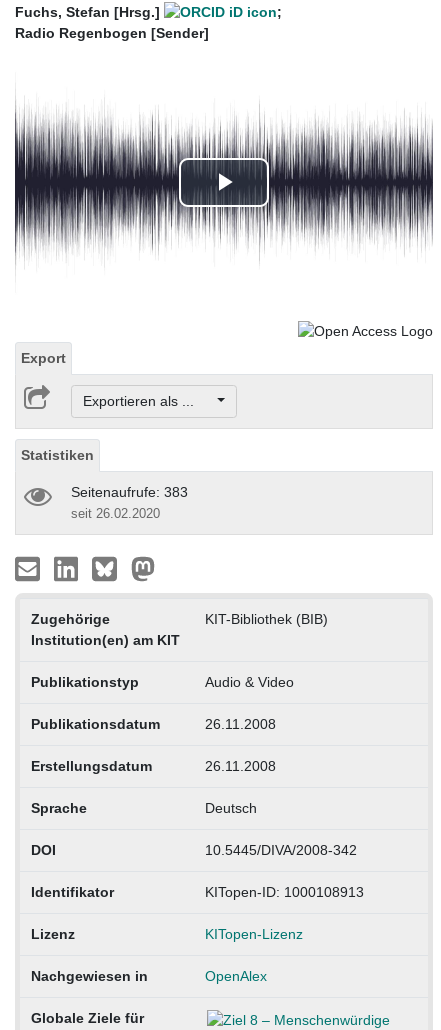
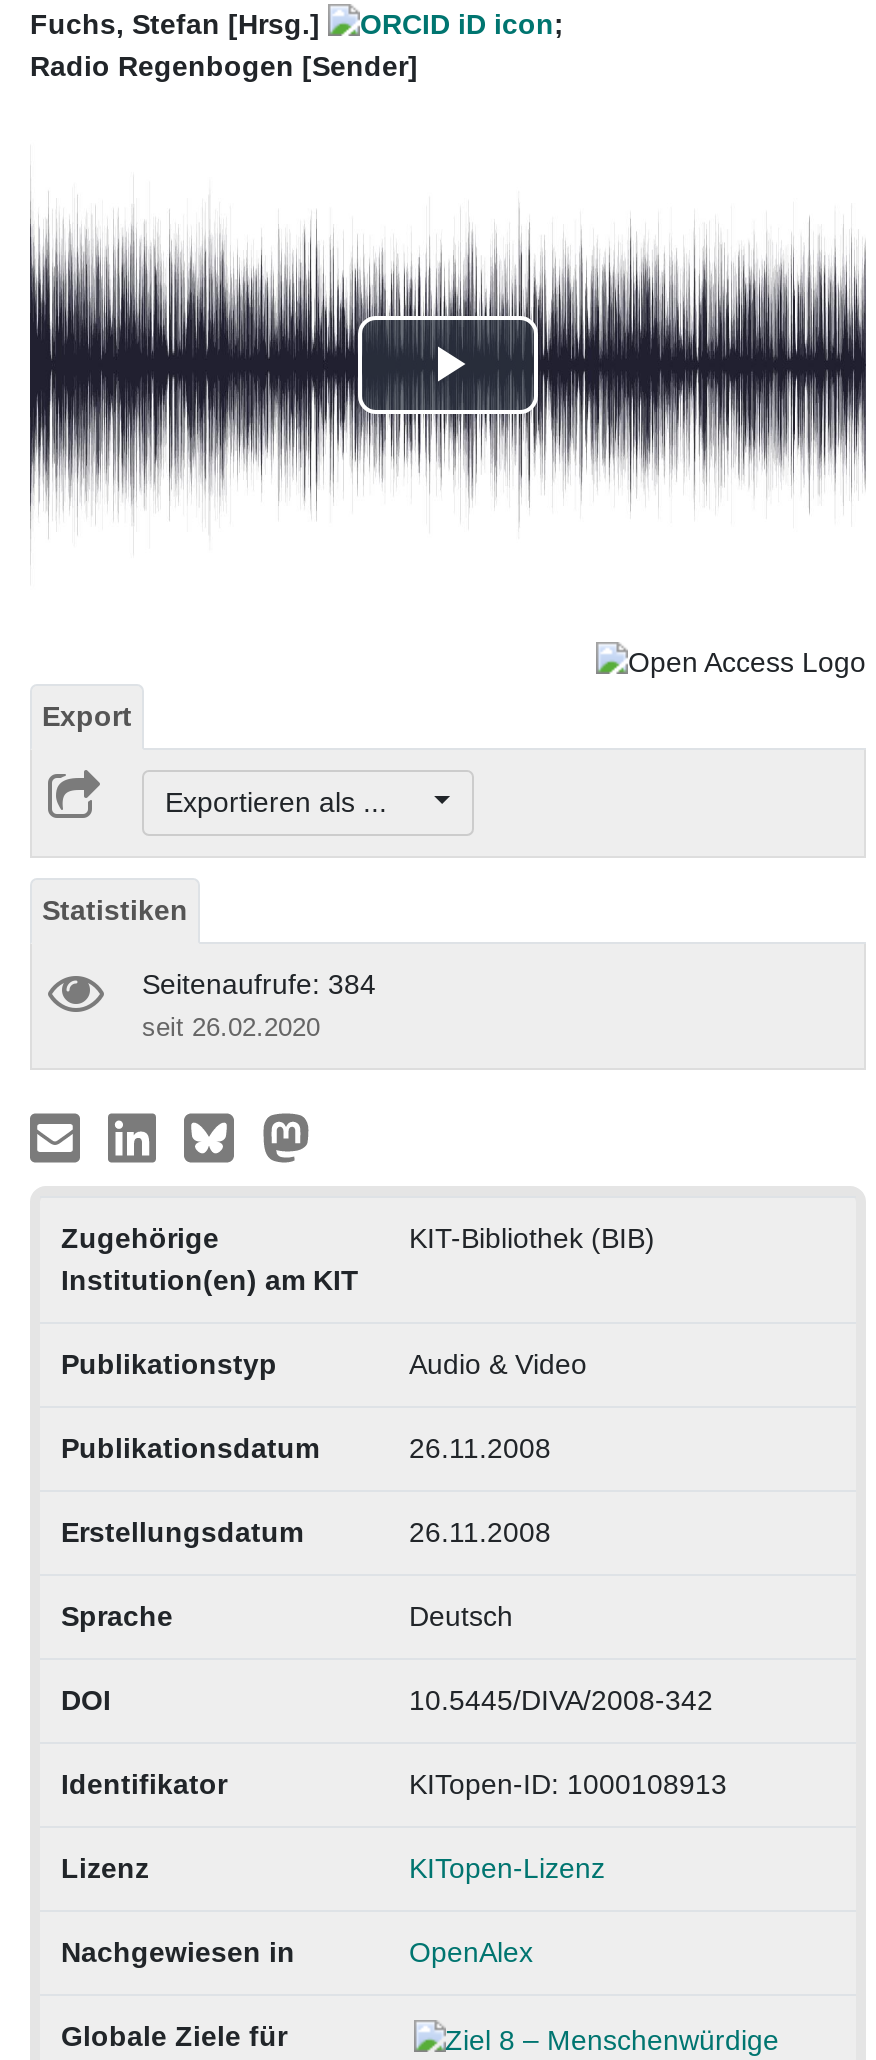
[71,484,188,500] Seitenaufrufe: 383 -> [142,969,376,1001] Seitenaufrufe: 384

